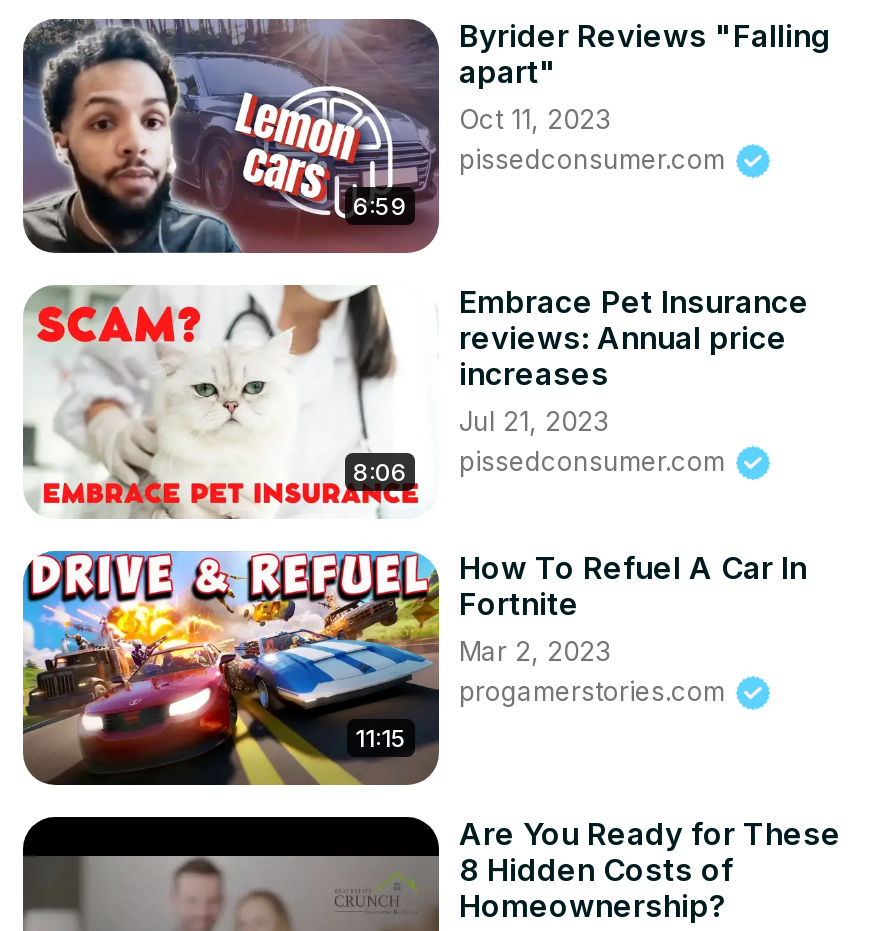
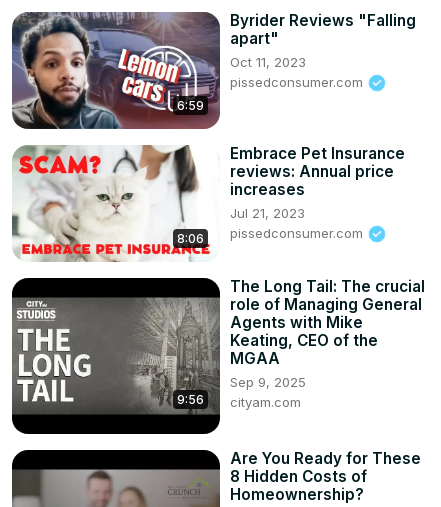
[21,549,431,787] [image] | 11:15 -> [11,277,220,435] [image] | 9:56
[459,549,807,707] How To Refuel A Car In | Fortnite | Mar 2, 2023 | progamerstories.com -> [230,277,425,410] The Long Tail: The crucial | role of Managing General | Agents with Mike | Keating, CEO of the | MGAA | Sep 9, 2025 | cityam.com

